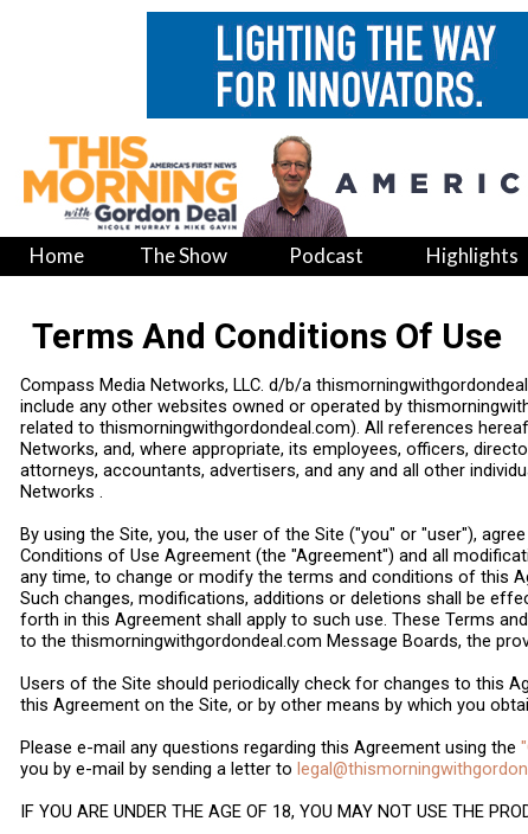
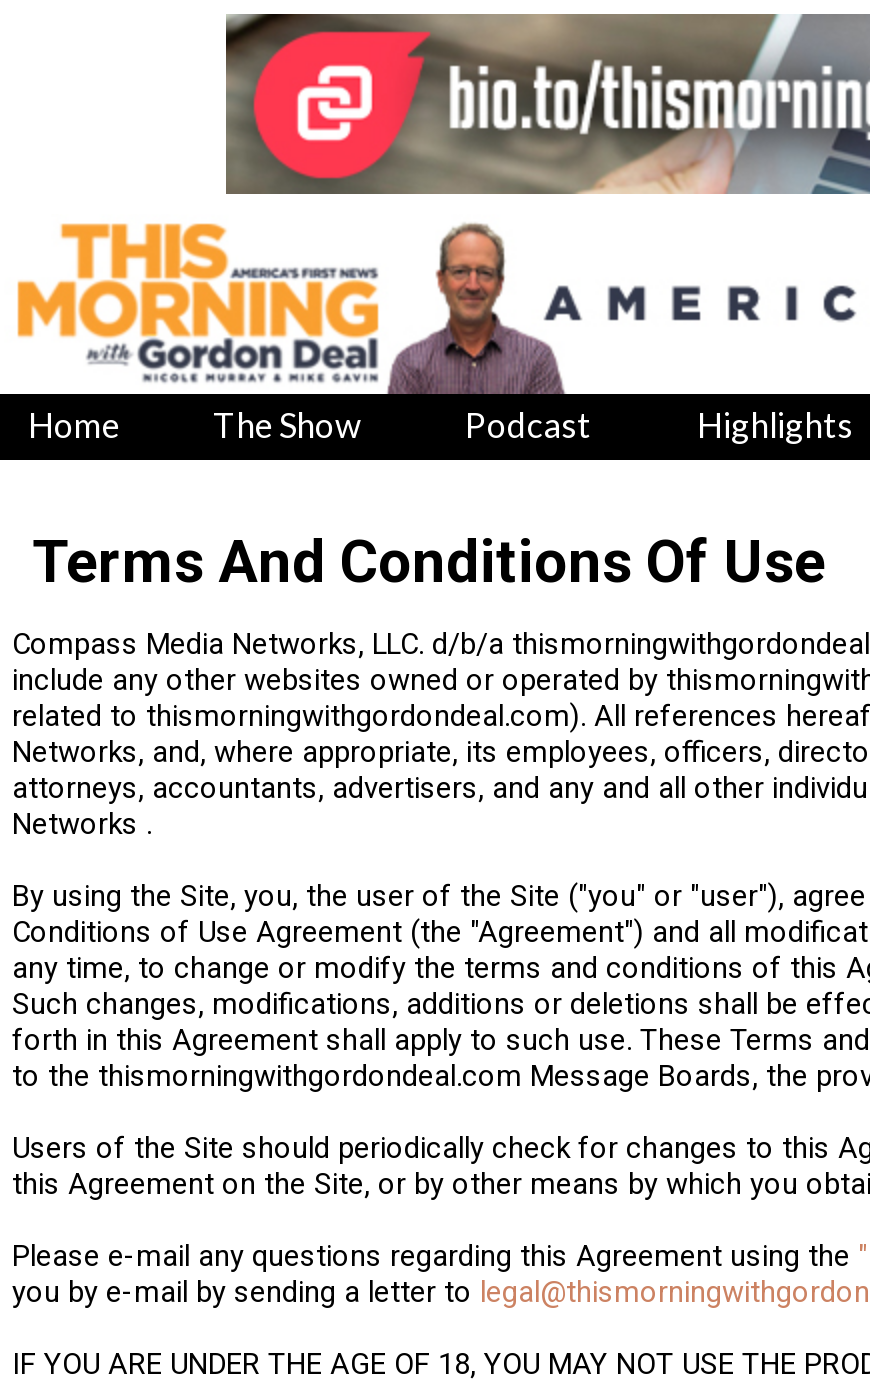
[146,11,524,120] [image] -> [224,12,864,196] [image]

